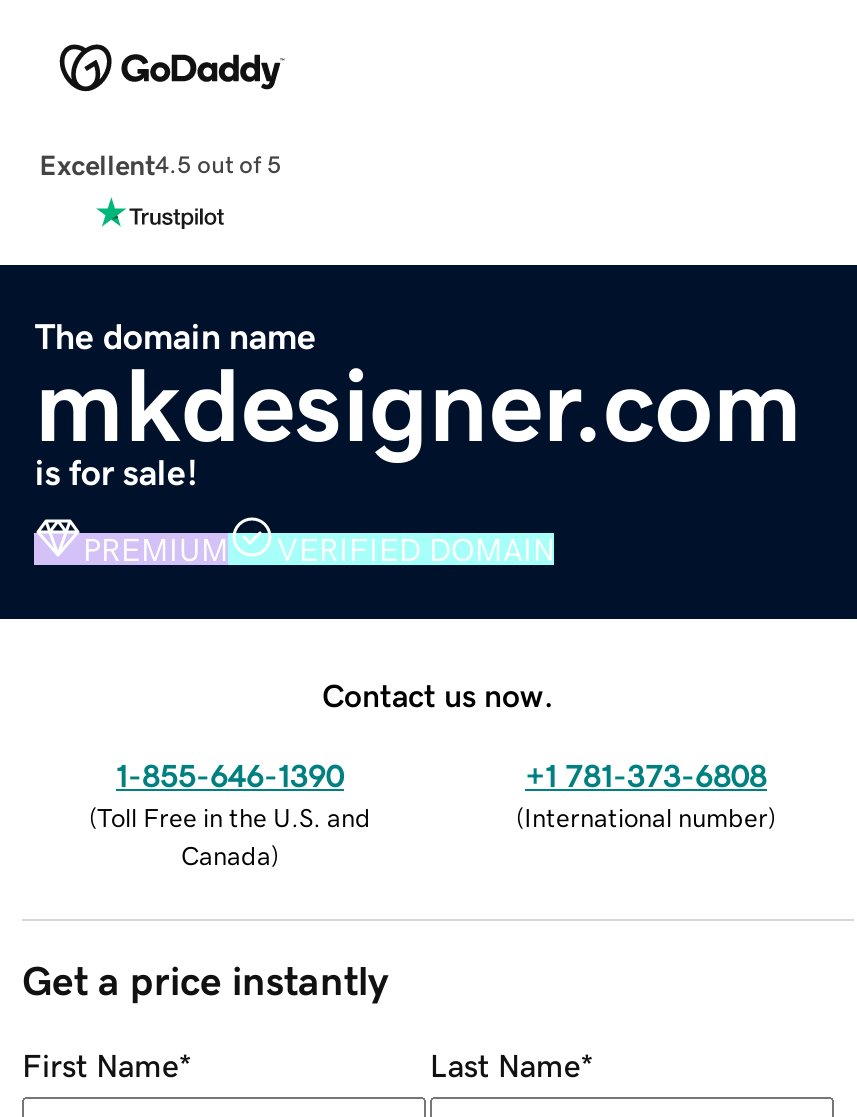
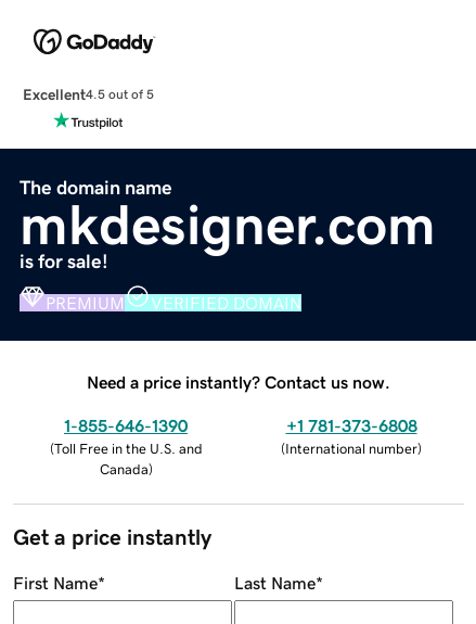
[322,678,554,710] Contact us now. -> [87,373,390,390] Need a price instantly? Contact us now.

